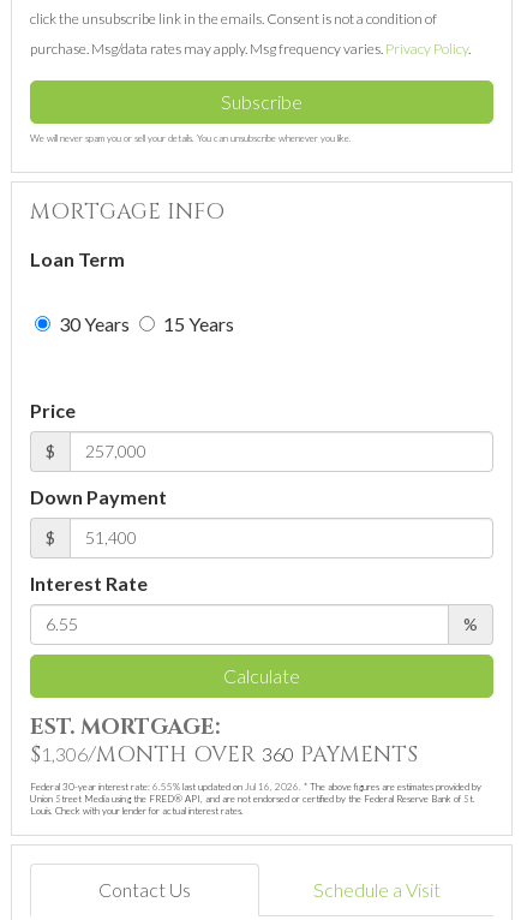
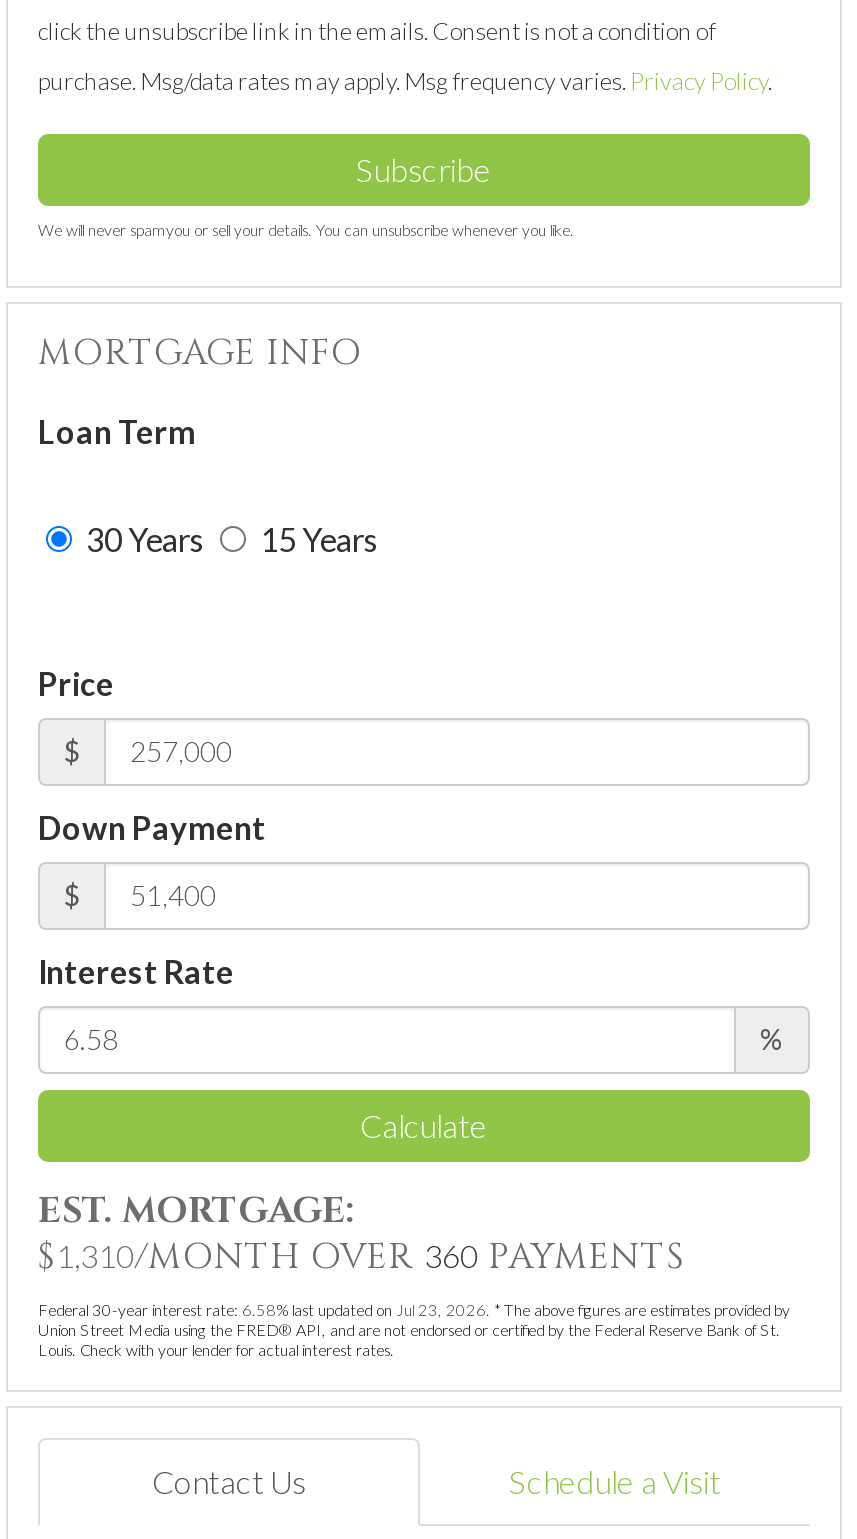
[30,739,418,769] $1,306/MONTH OVER 360 PAYMENTS -> [38,1231,684,1281] $1,310/MONTH OVER 360 PAYMENTS
[30,780,481,792] Federal 30-year interest rate: 6.55% last updated on Jul 16, 2026. * The above figures are estimates provided by -> [38,1299,790,1319] Federal 30-year interest rate: 6.58% last updated on Jul 23, 2026. * The above figures are estimates provided by

